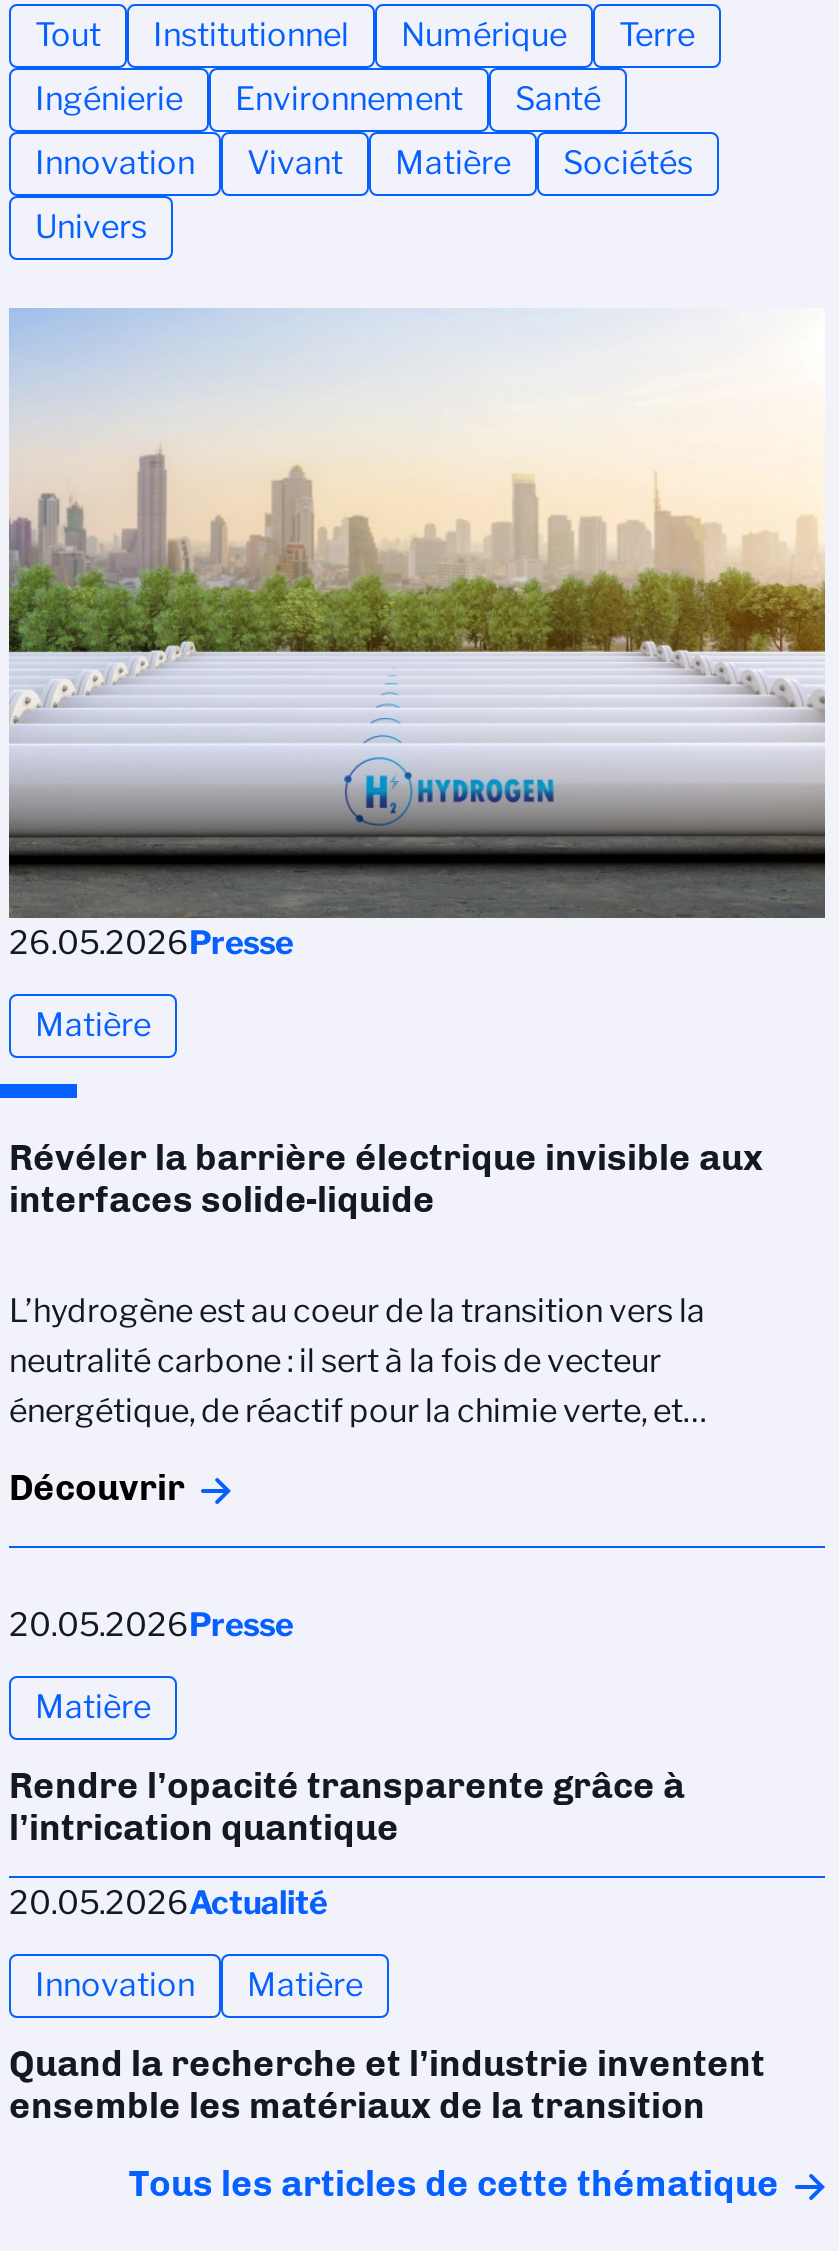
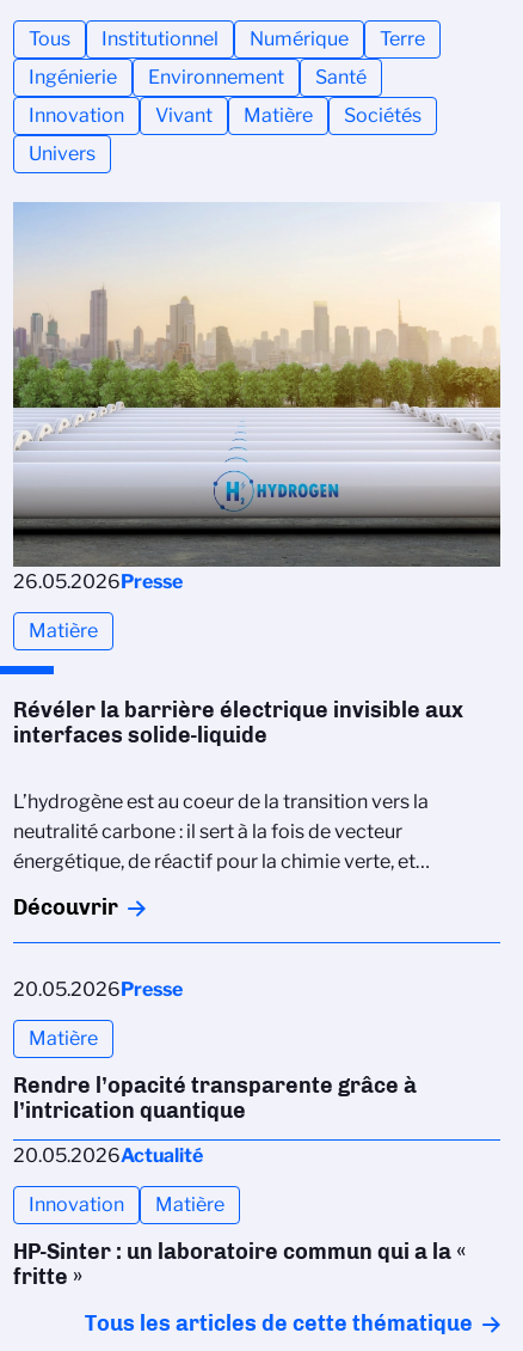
[35,17,101,55] Tout -> [29,28,70,51] Tous
[9,2043,765,2129] Quand la recherche et l’industrie inventent | ensemble les matériaux de la transition -> [13,1239,466,1291] HP-Sinter : un laboratoire commun qui a la « | fritte »

